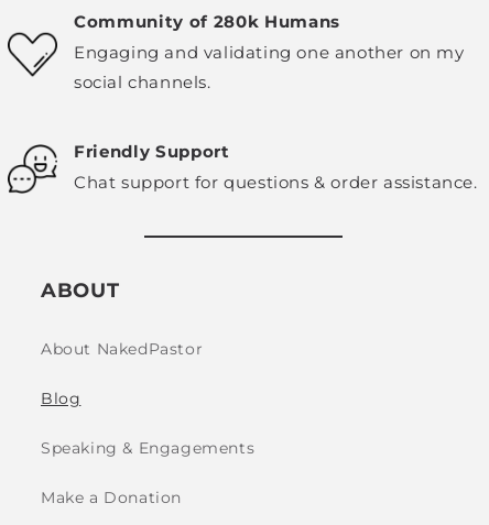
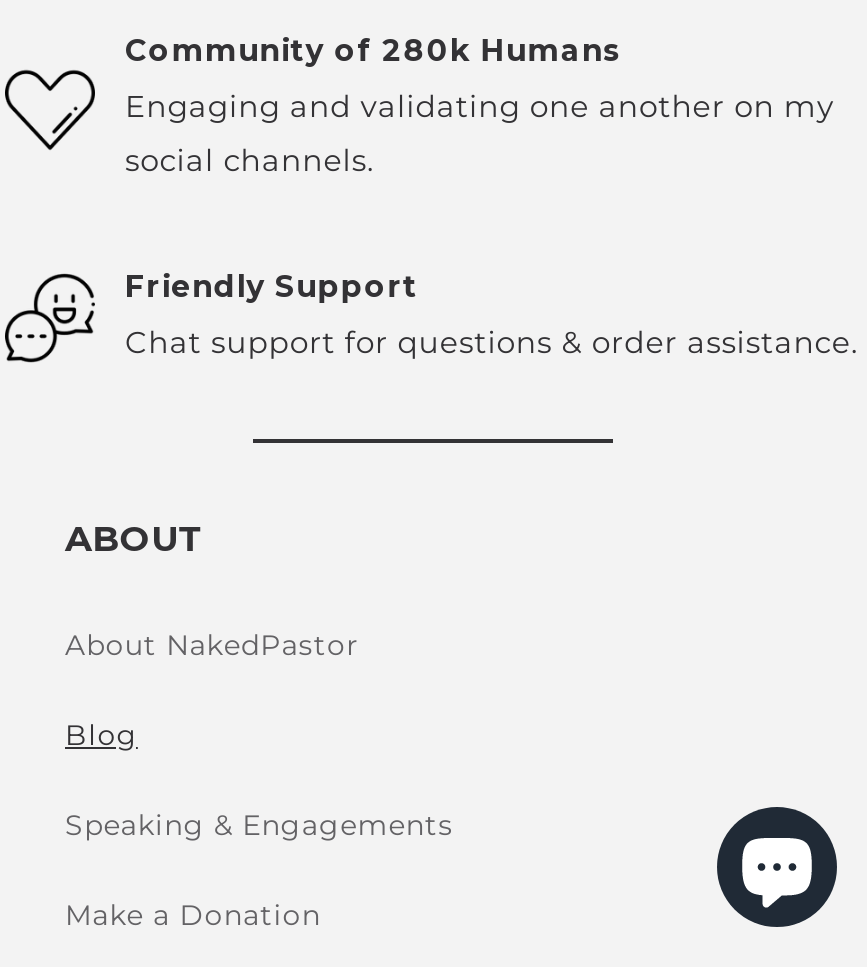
none -> [715,805,839,929] [image]

